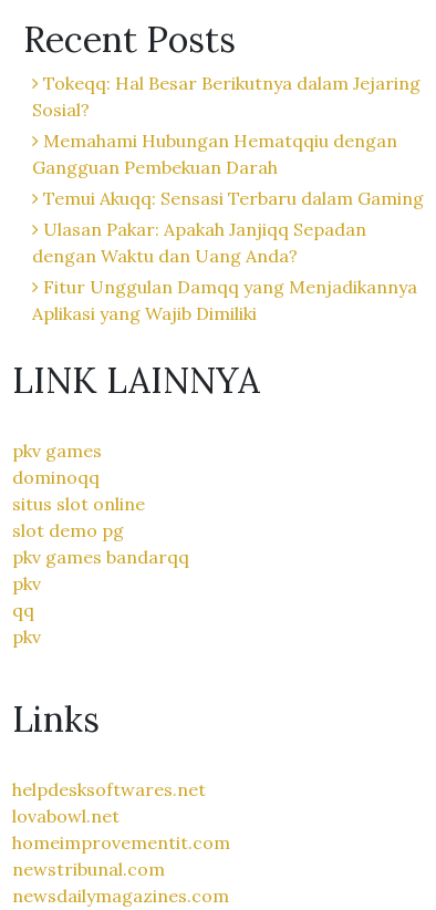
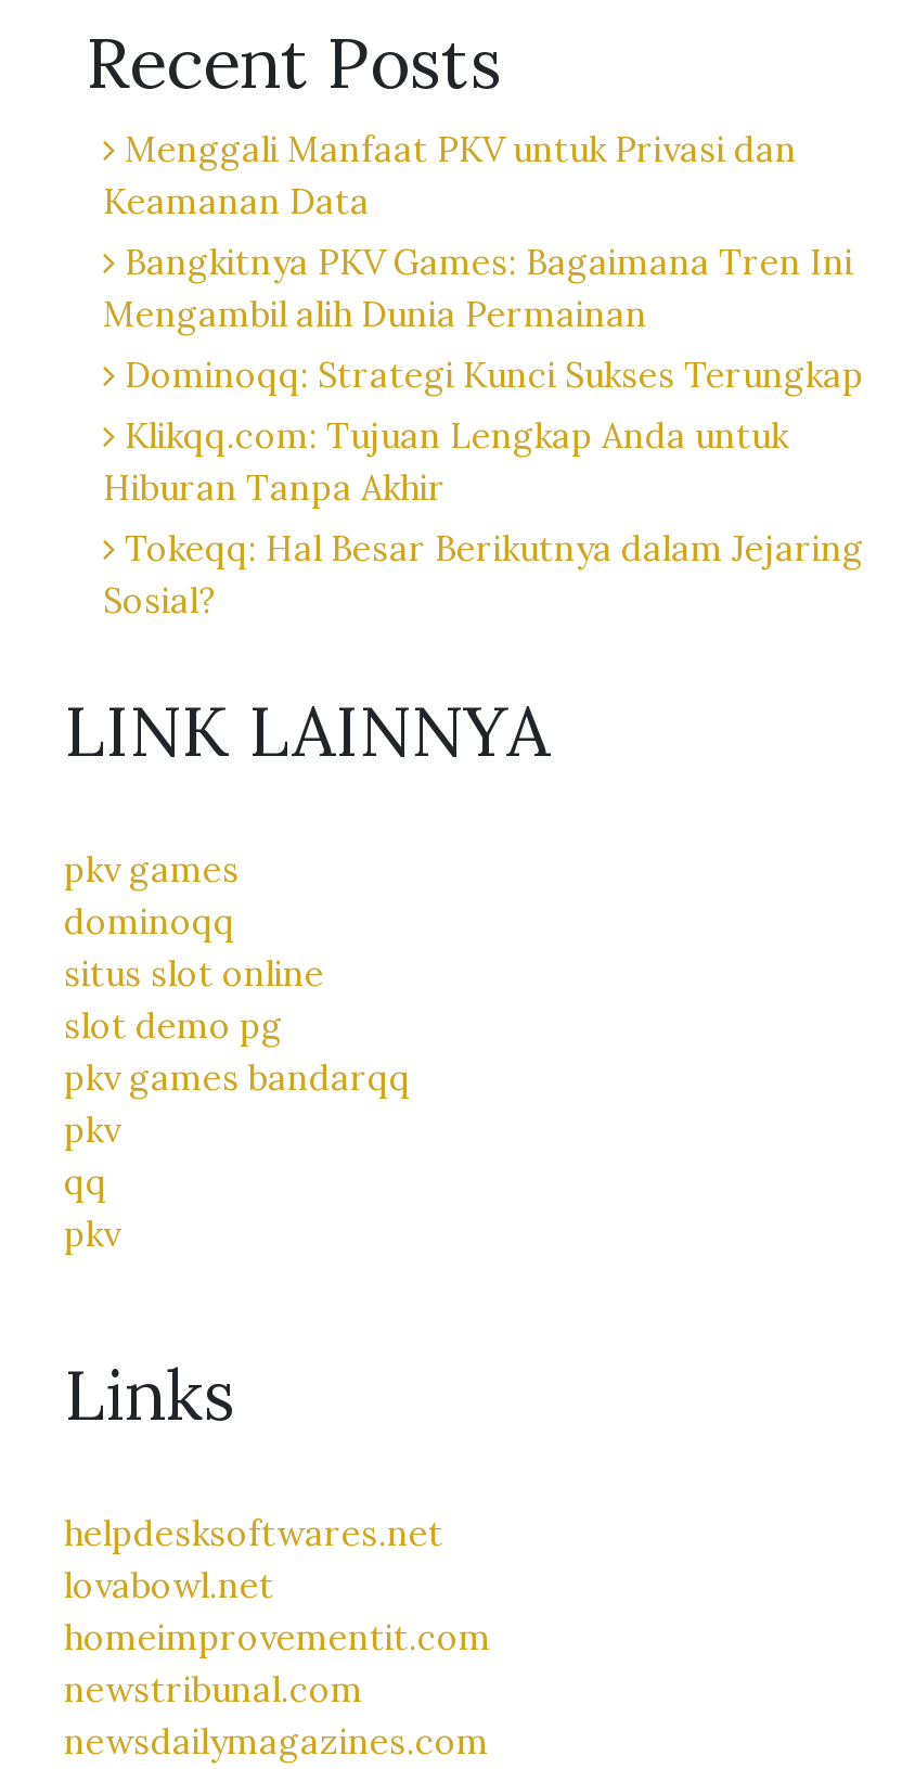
none -> [103,126,864,508] Menggali Manfaat PKV untuk Privasi dan | Keamanan Data | Bangkitnya PKV Games: Bagaimana Tren Ini | Mengambil alih Dunia Permainan | Dominoqq: Strategi Kunci Sukses Terungkap | Klikqq.com: Tujuan Lengkap Anda untuk | Hiburan Tanpa Akhir
moved [32,72,421,120] -> [103,525,864,621]: Tokeqq: Hal Besar Berikutnya dalam Jejaring | Sosial?
[32,129,424,324] Memahami Hubungan Hematqqiu dengan | Gangguan Pembekuan Darah | Temui Akuqq: Sensasi Terbaru dalam Gaming | Ulasan Pakar: Apakah Janjiqq Sepadan | dengan Waktu dan Uang Anda? | Fitur Unggulan Damqq yang Menjadikannya | Aplikasi yang Wajib Dimiliki -> none

